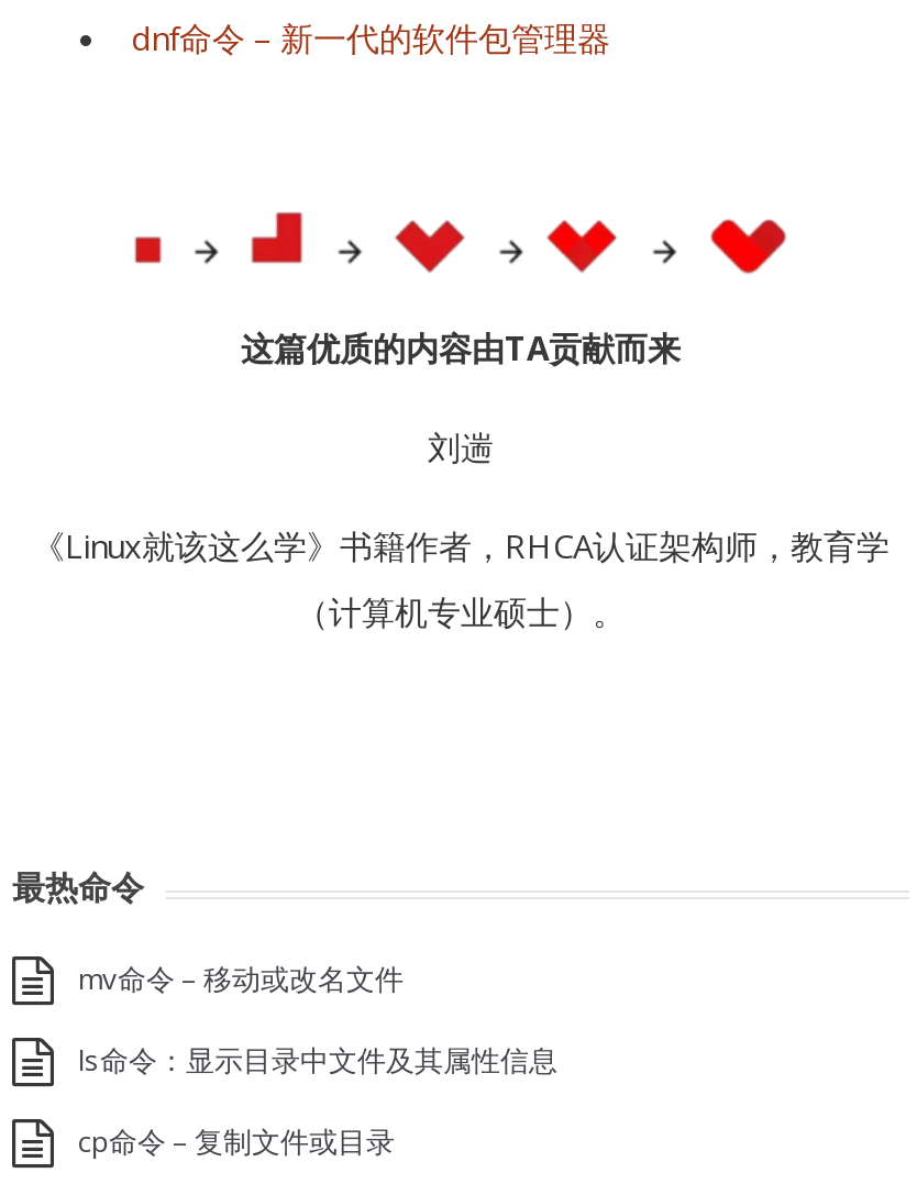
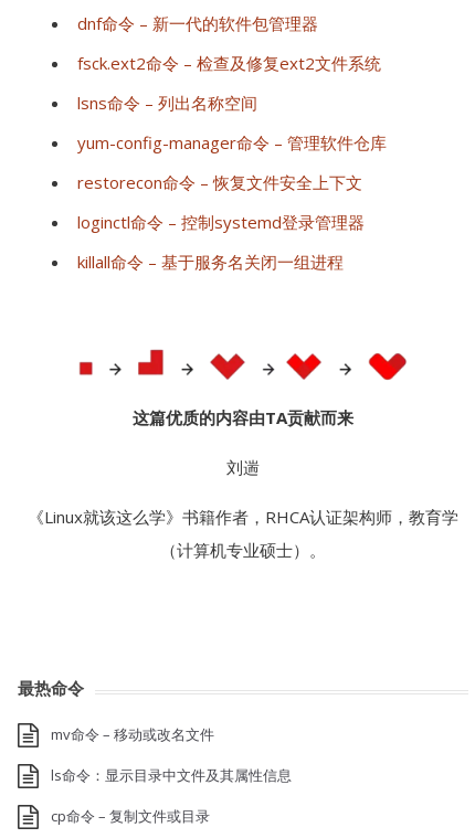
none -> [77,52,387,273] fsck.ext2命令 – 检查及修复ext2文件系统 | lsns命令 – 列出名称空间 | yum-config-manager命令 – 管理软件仓库 | restorecon命令 – 恢复文件安全上下文 | loginctl命令 – 控制systemd登录管理器 | killall命令 – 基于服务名关闭一组进程

